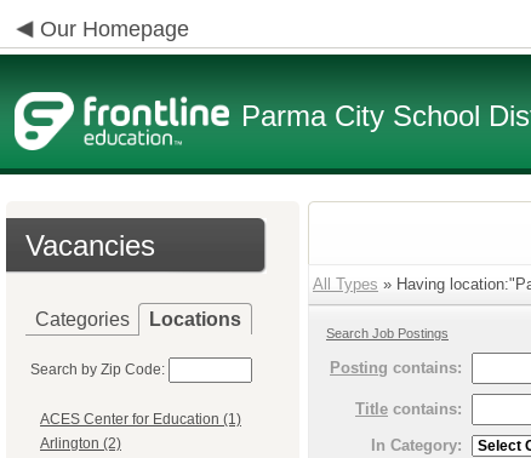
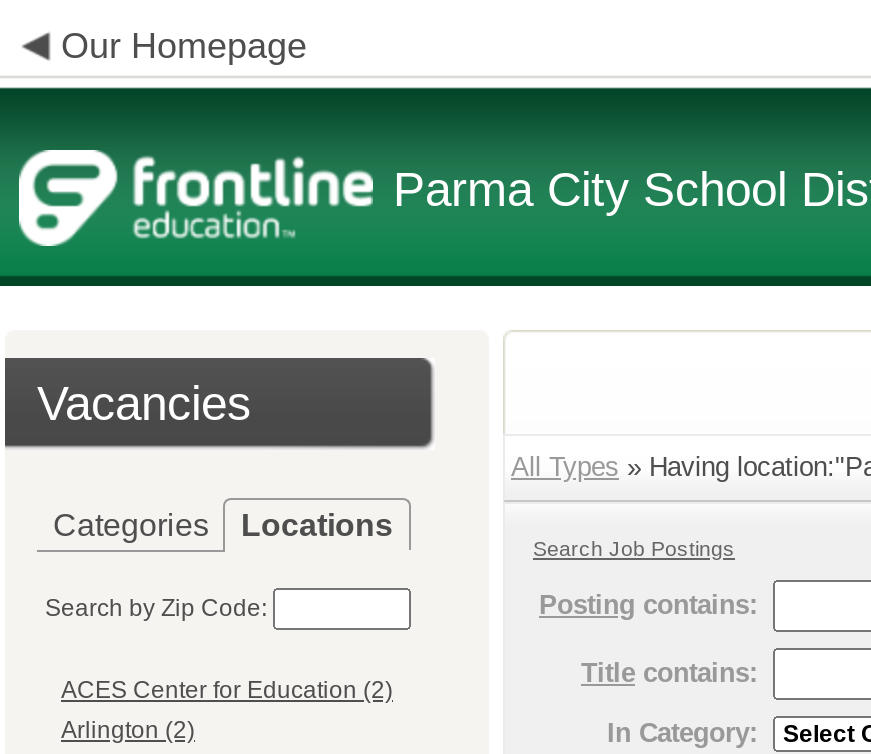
[40,411,241,428] ACES Center for Education (1) -> [61,677,393,705] ACES Center for Education (2)

